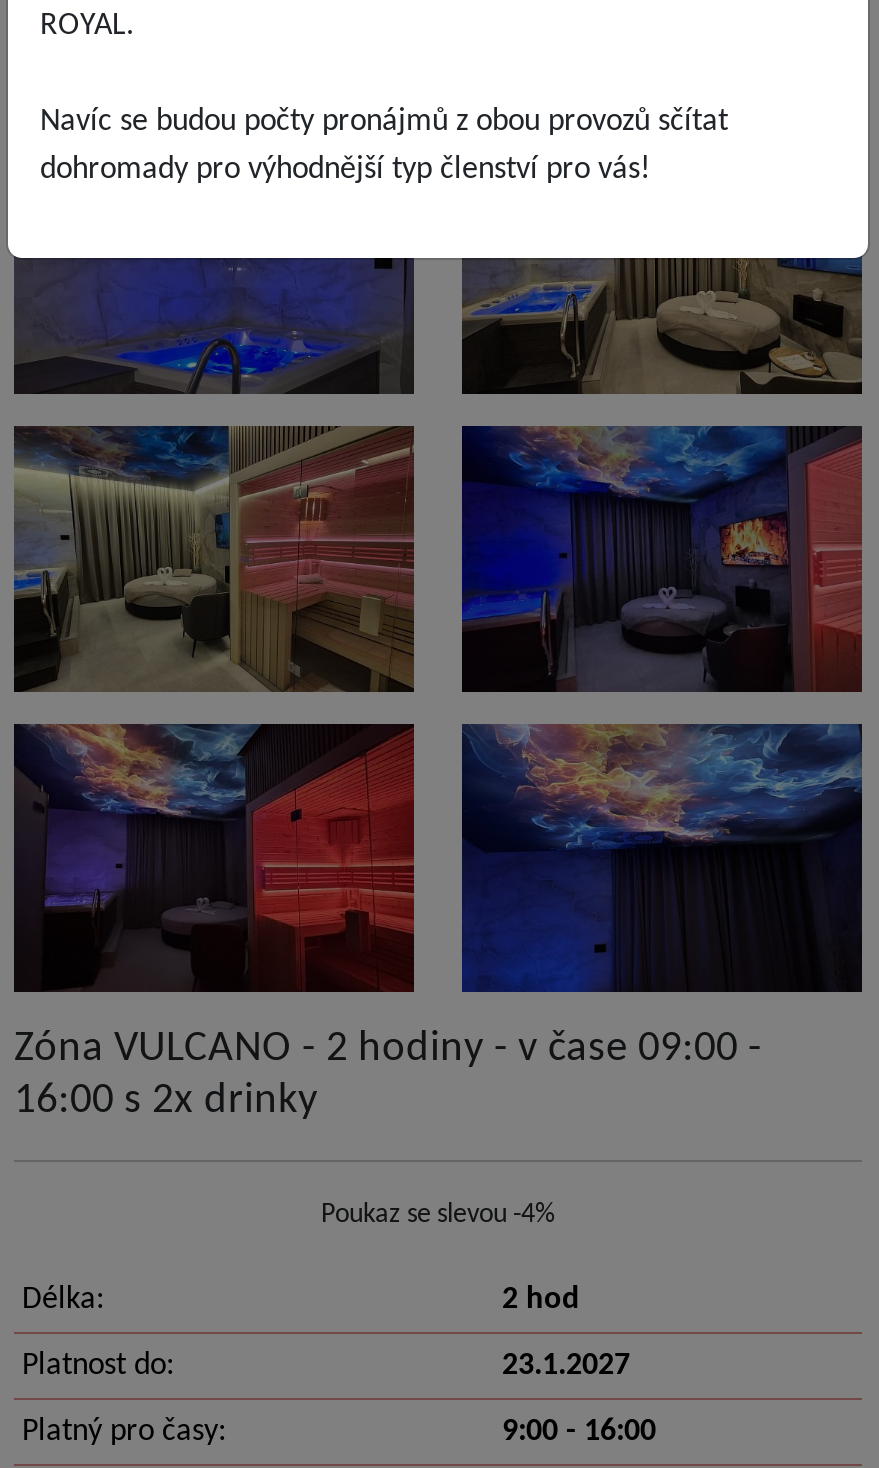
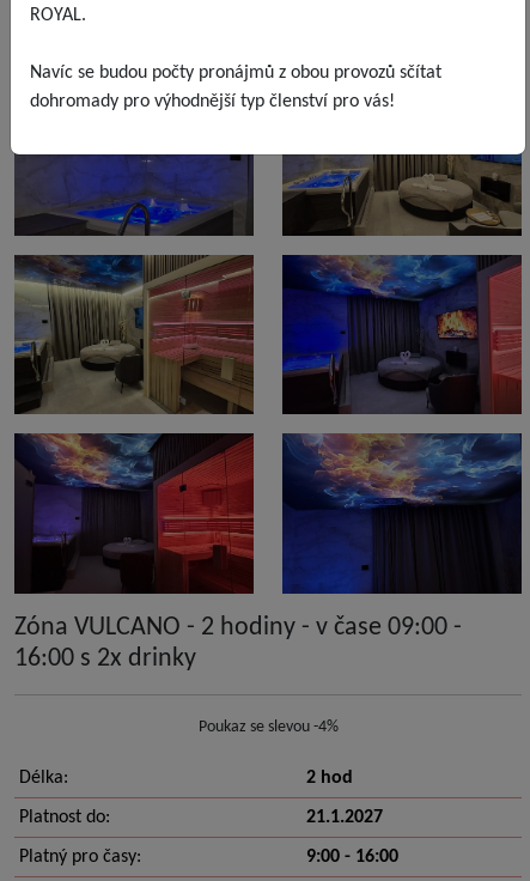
[502,1350,630,1382] 23.1.2027 -> [306,808,383,827] 21.1.2027

